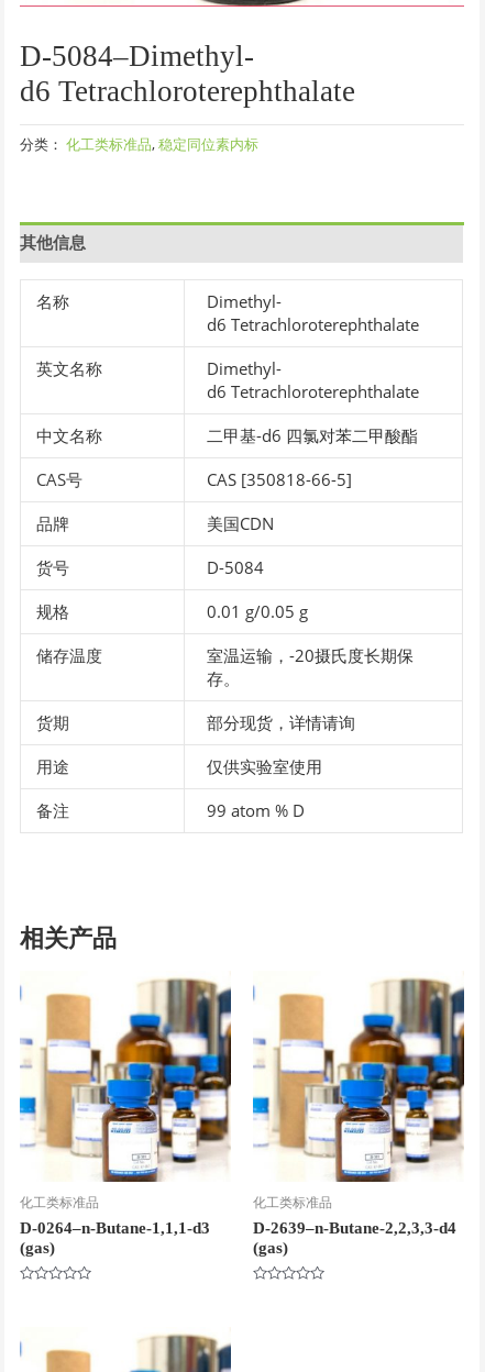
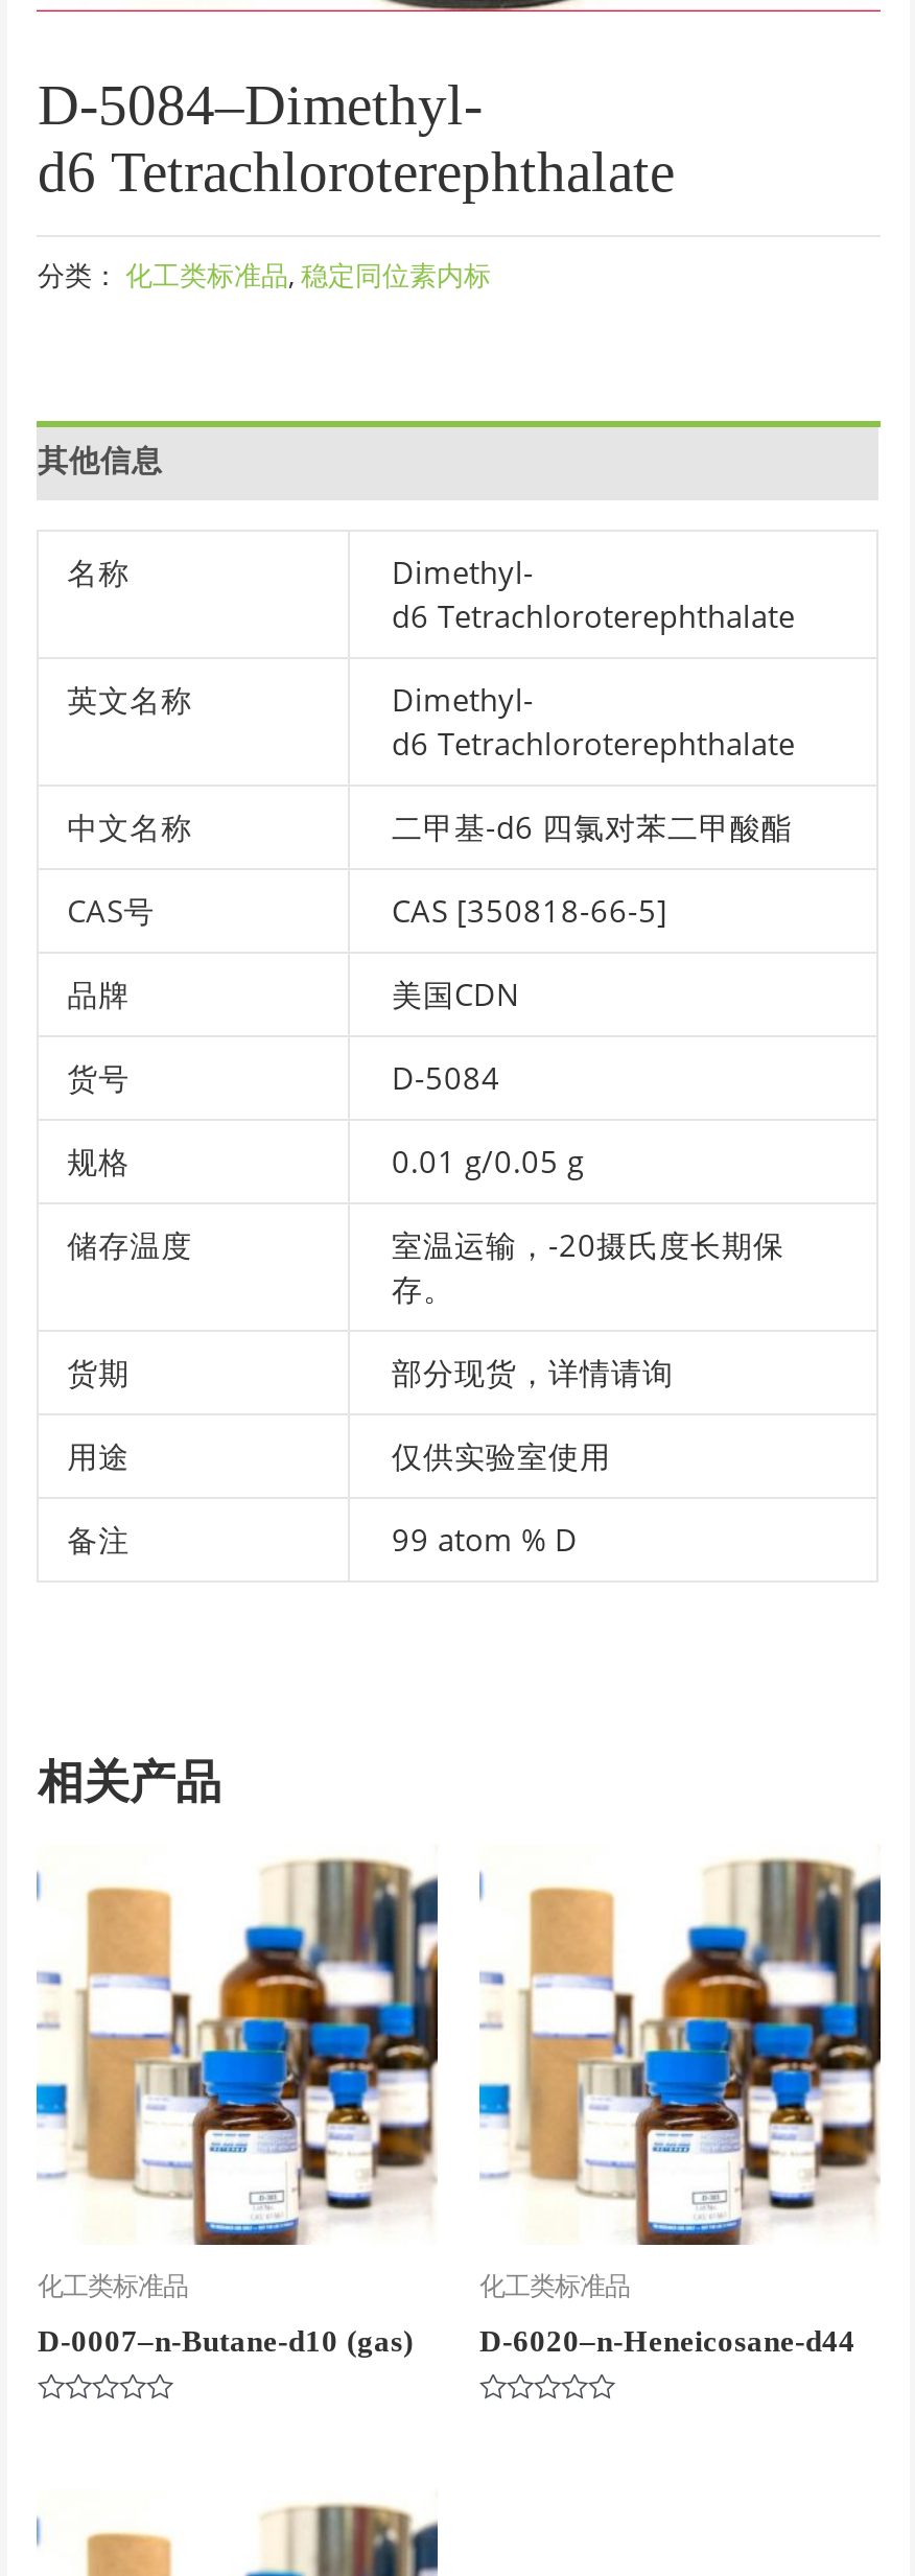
[20,1220,211,1257] D-0264–n-Butane-1,1,1-d3 | (gas) -> [38,2324,414,2357] D-0007–n-Butane-d10 (gas)
[253,1220,456,1257] D-2639–n-Butane-2,2,3,3-d4 | (gas) -> [479,2324,855,2357] D-6020–n-Heneicosane-d44

